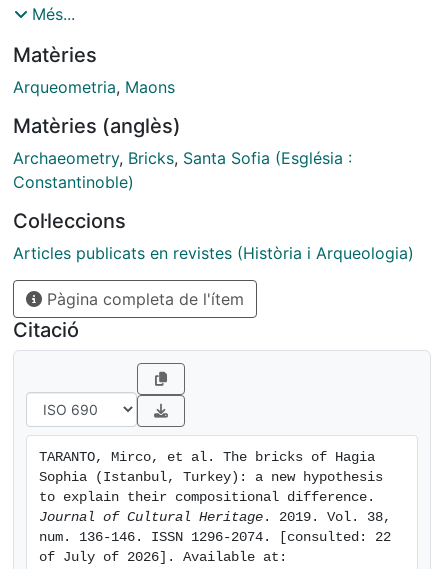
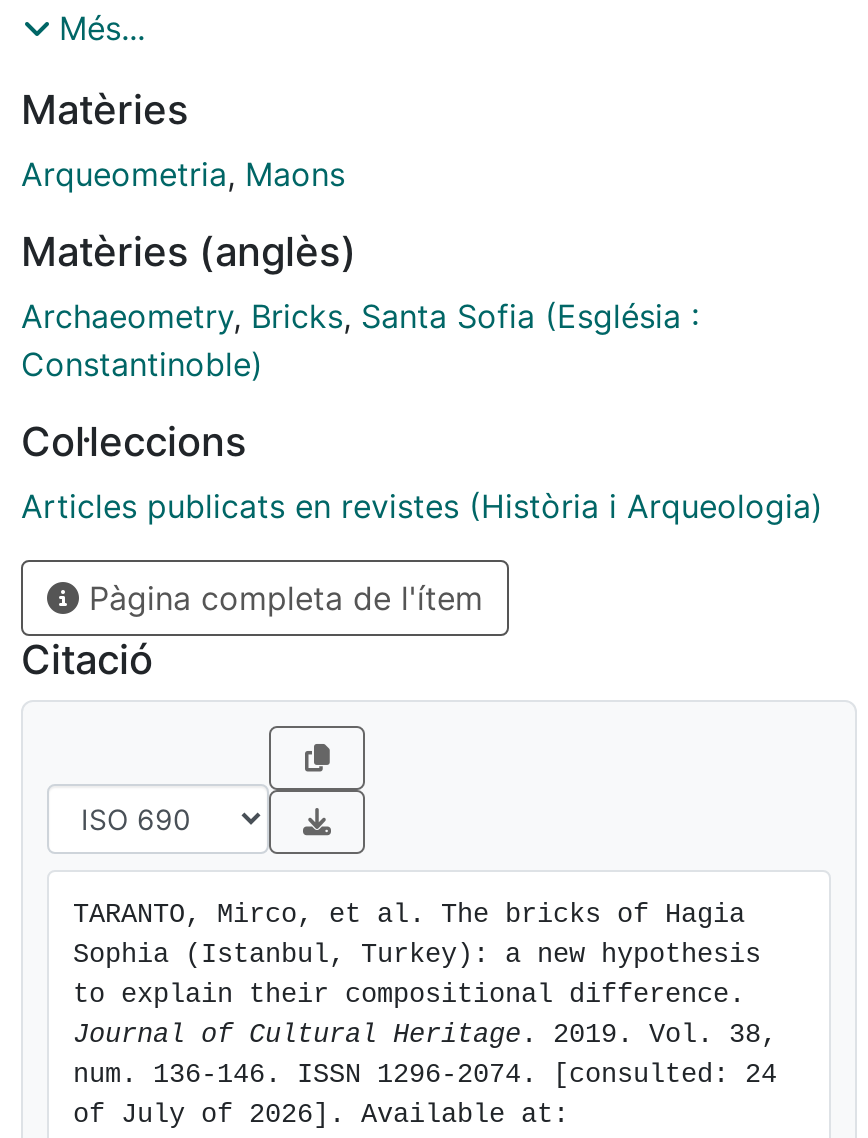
[39,530,391,545] num. 136-146. ISSN 1296-2074. [consulted: 22 -> [73,1060,777,1090] num. 136-146. ISSN 1296-2074. [consulted: 24

